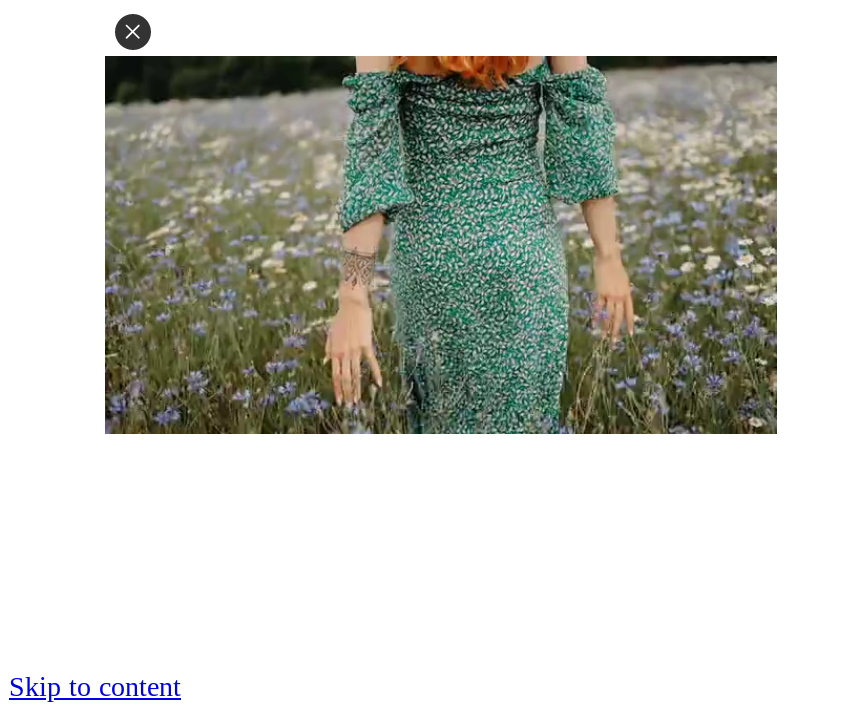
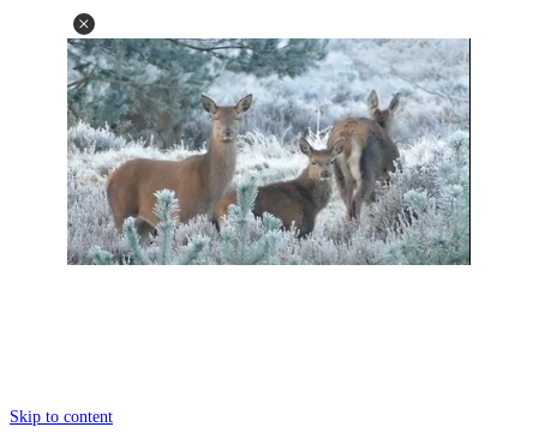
[103,54,779,436] [image] -> [66,37,472,266] [image]

